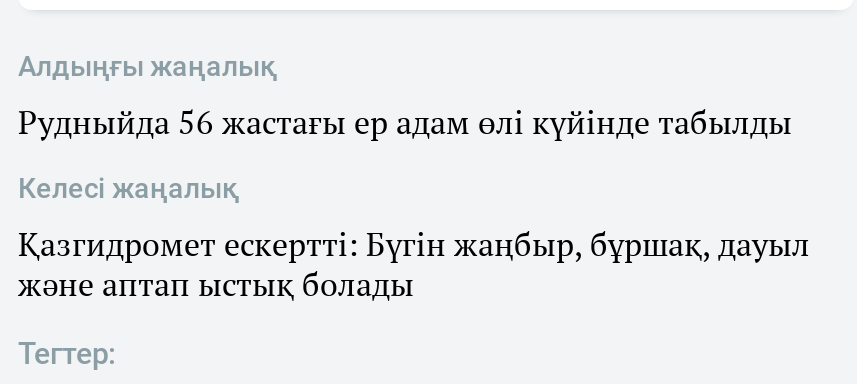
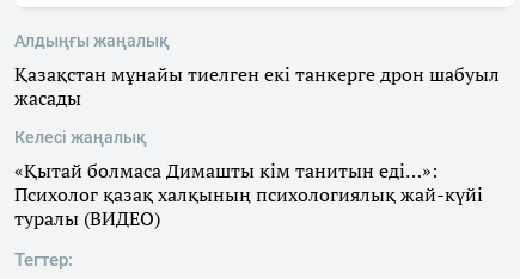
[18,101,792,145] Рудныйда 56 жастағы ер адам өлі күйінде табылды -> [14,60,500,110] Қазақстан мұнайы тиелген екі танкерге дрон шабуыл | жасады
[18,223,810,307] Қазгидромет ескертті: Бүгін жаңбыр, бұршақ, дауыл | және аптап ыстық болады -> [14,157,483,231] «Қытай болмаса Димашты кім танитын еді…»: | Психолог қазақ халқының психологиялық жай-күйі | туралы (ВИДЕО)

